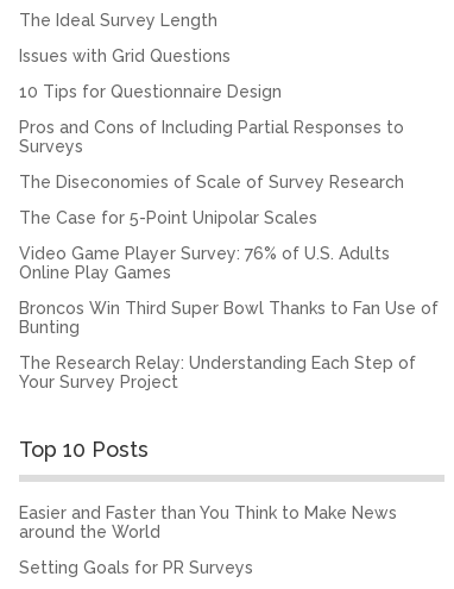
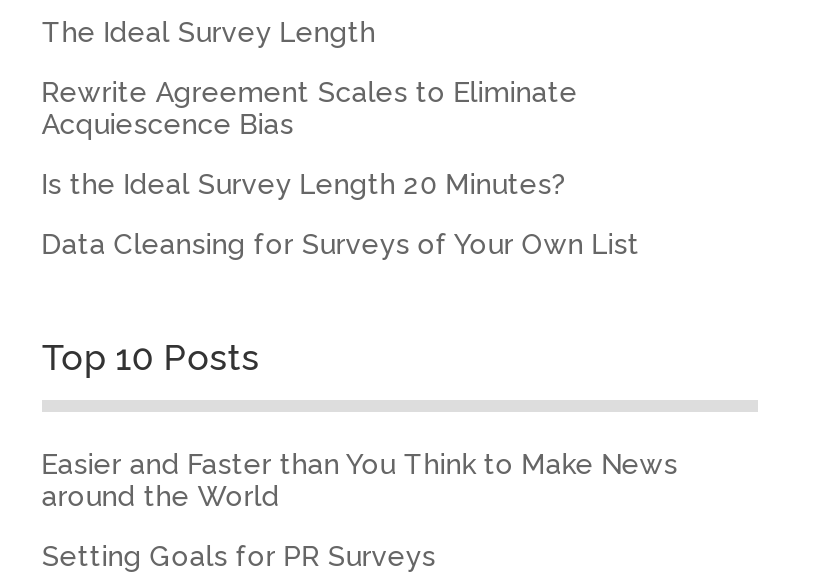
[19,47,438,392] Issues with Grid Questions | 10 Tips for Questionnaire Design | Pros and Cons of Including Partial Responses to | Surveys | The Diseconomies of Scale of Survey Research | The Case for 5-Point Unipolar Scales | Video Game Player Survey: 76% of U.S. Adults | Online Play Games | Broncos Win Third Super Bowl Thanks to Fan Use of | Bunting | The Research Relay: Understanding Each Step of | Your Survey Project -> [42,76,640,260] Rewrite Agreement Scales to Eliminate | Acquiescence Bias | Is the Ideal Survey Length 20 Minutes? | Data Cleansing for Surveys of Your Own List

